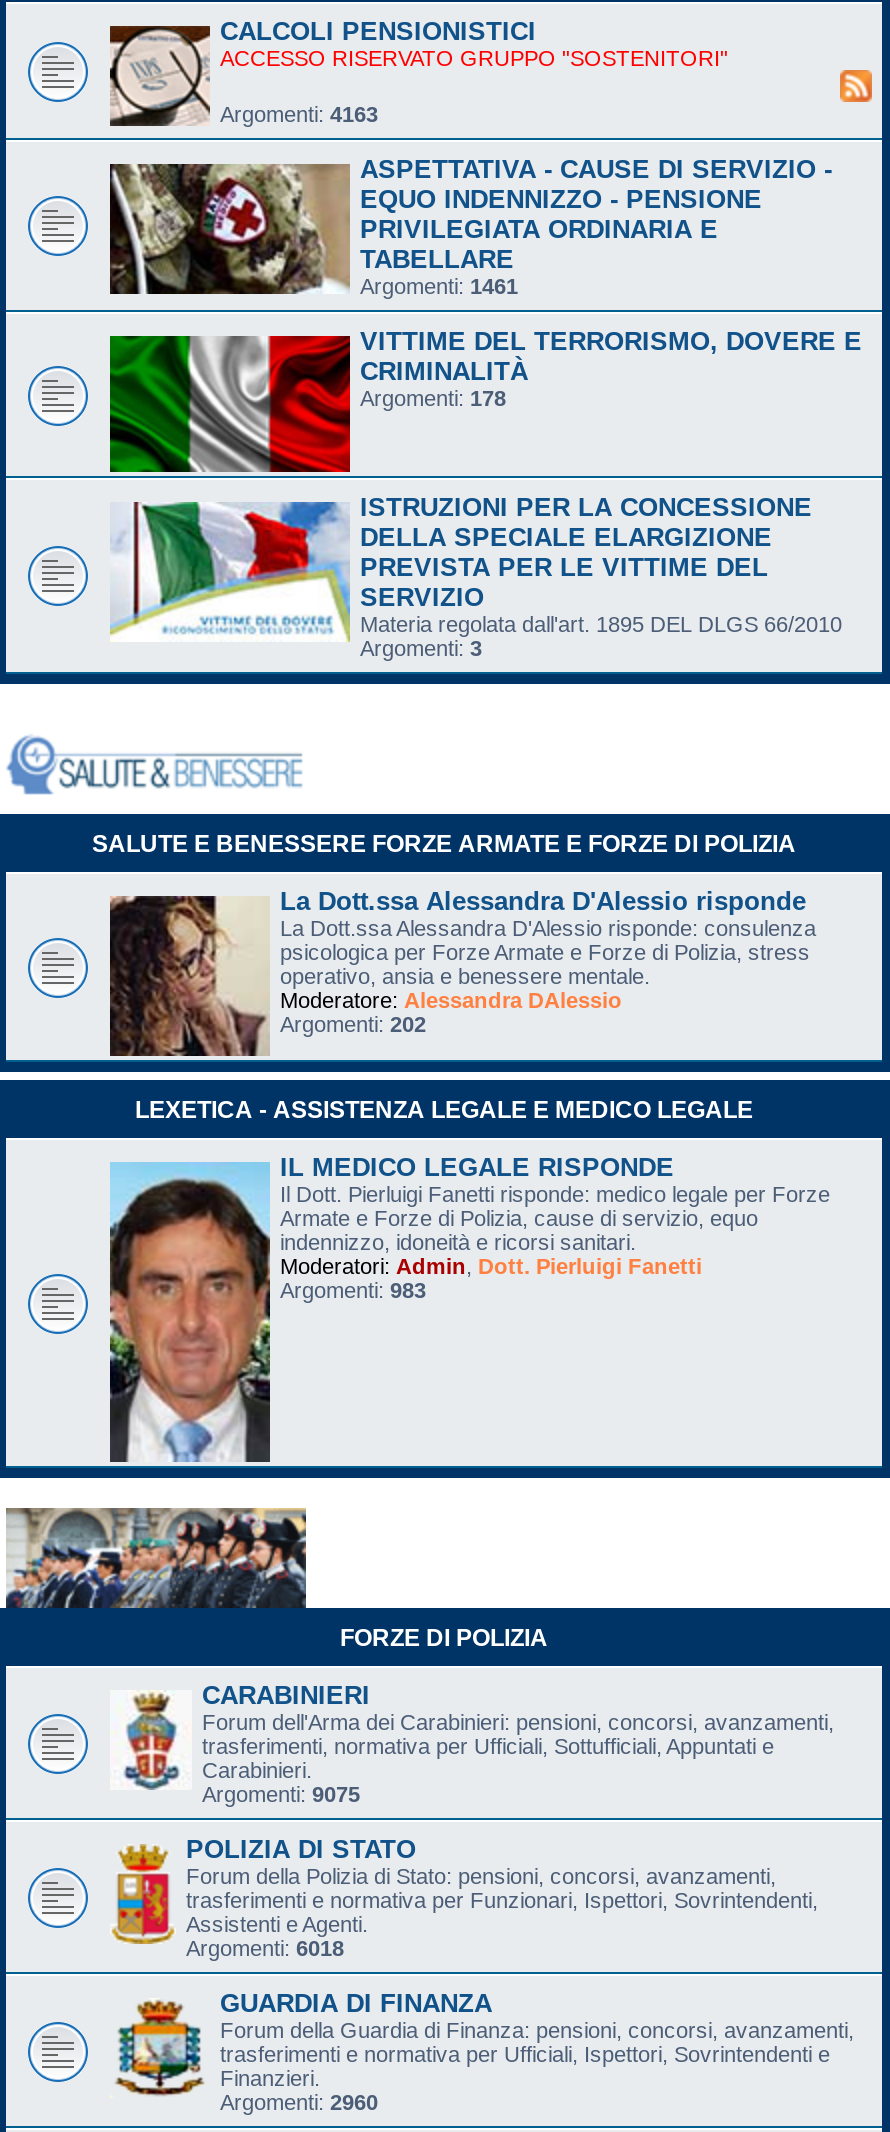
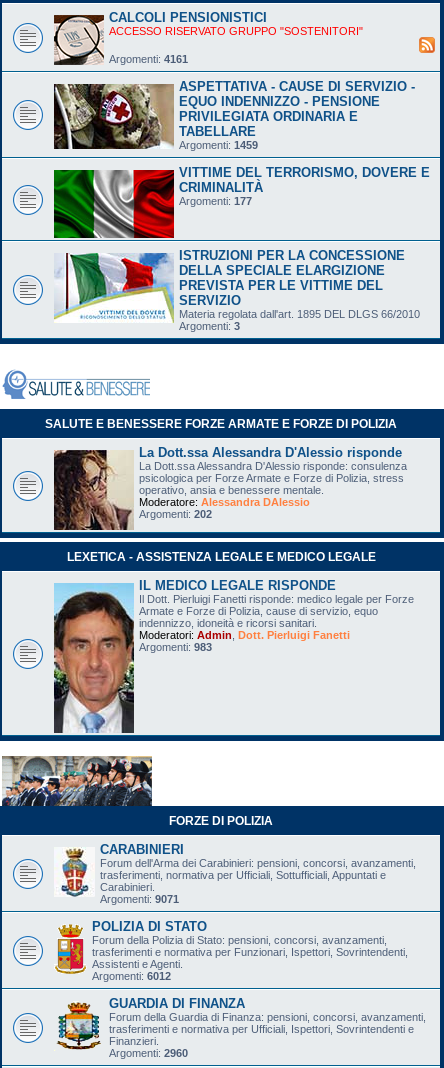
[220,102,378,126] Argomenti: 4163 -> [109,53,188,65] Argomenti: 4161
[360,274,518,298] Argomenti: 1461 -> [179,139,258,151] Argomenti: 1459
[360,386,506,410] Argomenti: 178 -> [179,195,252,207] Argomenti: 177
[202,1782,360,1806] Argomenti: 9075 -> [100,893,179,905] Argomenti: 9071
[186,1936,344,1960] Argomenti: 6018 -> [92,970,171,982] Argomenti: 6012

